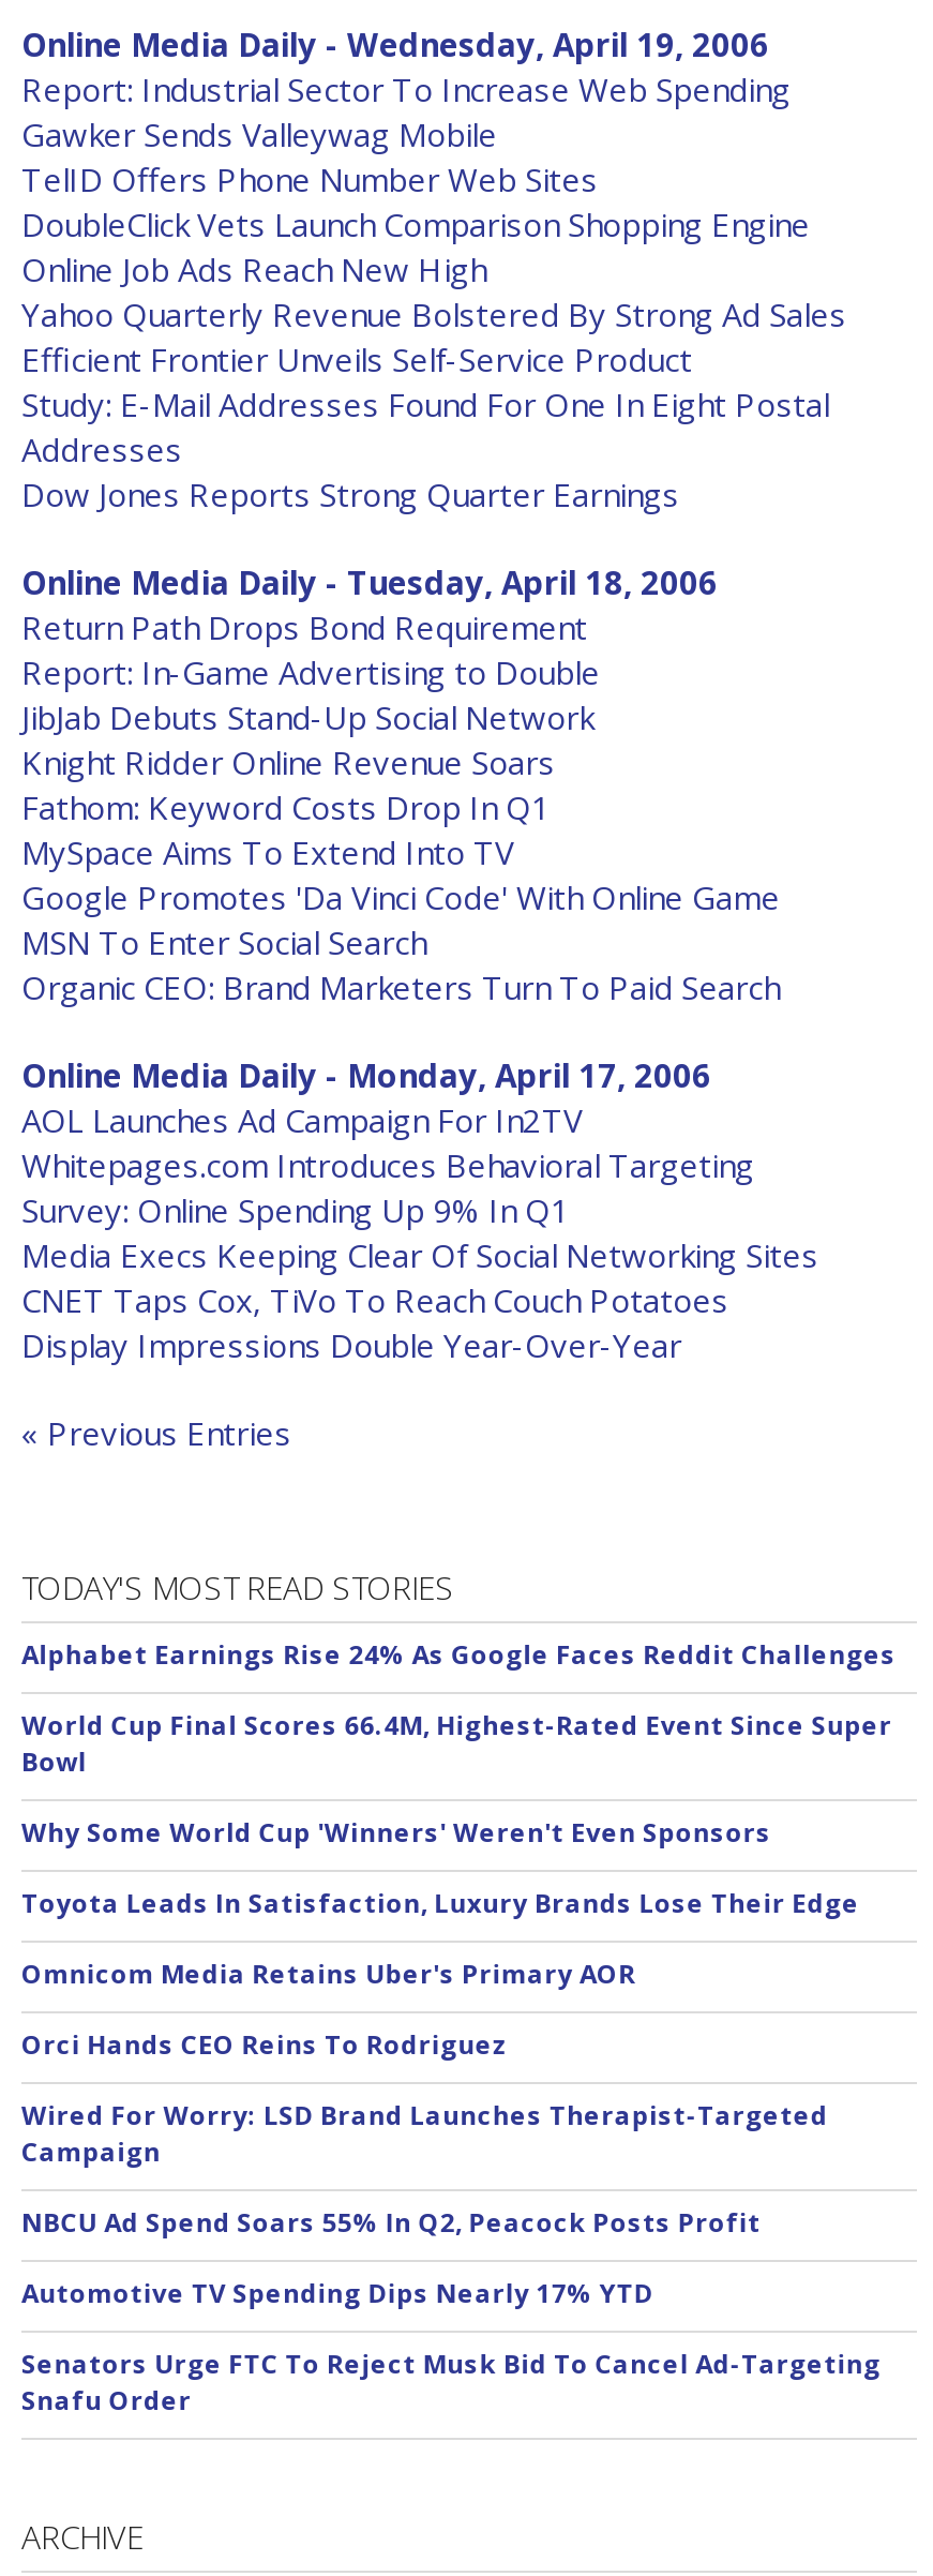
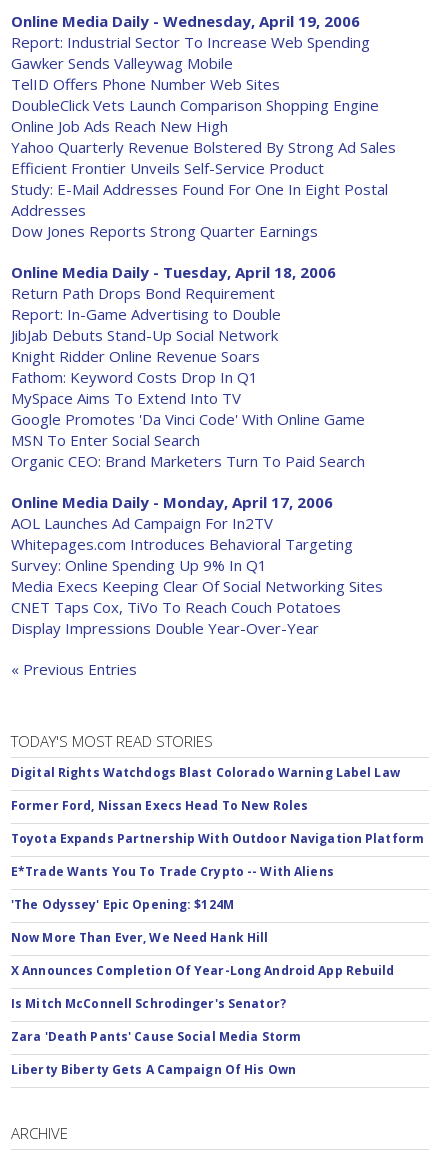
[21,1636,896,1673] Alphabet Earnings Rise 24% As Google Faces Reddit Challenges -> [11,764,400,781] Digital Rights Watchdogs Blast Colorado Warning Label Law
[21,1707,892,1780] World Cup Final Scores 66.4M, Highest-Rated Event Since Super | Bowl -> [11,797,308,814] Former Ford, Nissan Execs Head To New Roles
[21,1814,771,1851] Why Some World Cup 'Winners' Weren't Even Sponsors -> [11,830,424,847] Toyota Expands Partnership With Outdoor Navigation Platform
[21,1885,859,1921] Toyota Leads In Satisfaction, Luxury Brands Lose Their Edge -> [11,863,334,880] E*Trade Wants You To Trade Crypto -- With Aliens
[21,1956,636,1992] Omnicom Media Retains Uber's Primary AOR -> [11,896,234,913] 'The Odyssey' Epic Opening: $124M
[21,2026,508,2063] Orci Hands CEO Reins To Rodriguez -> [11,929,268,946] Now More Than Ever, We Need Hank Hill
[21,2097,828,2170] Wired For Worry: LSD Brand Launches Therapist-Targeted | Campaign -> [11,962,395,979] X Announces Completion Of Year-Long Android App Rebuild
[21,2204,761,2241] NBCU Ad Spend Soars 55% In Q2, Peacock Posts Profit -> [11,995,286,1012] Is Mitch McConnell Schrodinger's Senator?
[21,2275,653,2311] Automotive TV Spending Dips Nearly 17% YTD -> [11,1028,301,1045] Zara 'Death Pants' Cause Social Media Storm
[21,2346,881,2418] Senators Urge FTC To Reject Musk Bid To Cancel Ad-Targeting | Snafu Order -> [11,1061,296,1078] Liberty Biberty Gets A Campaign Of His Own

